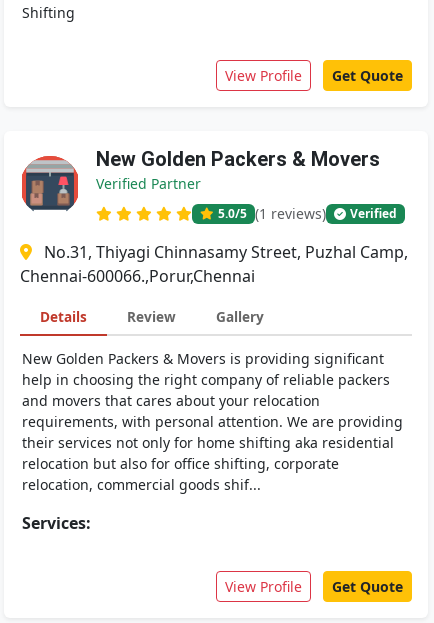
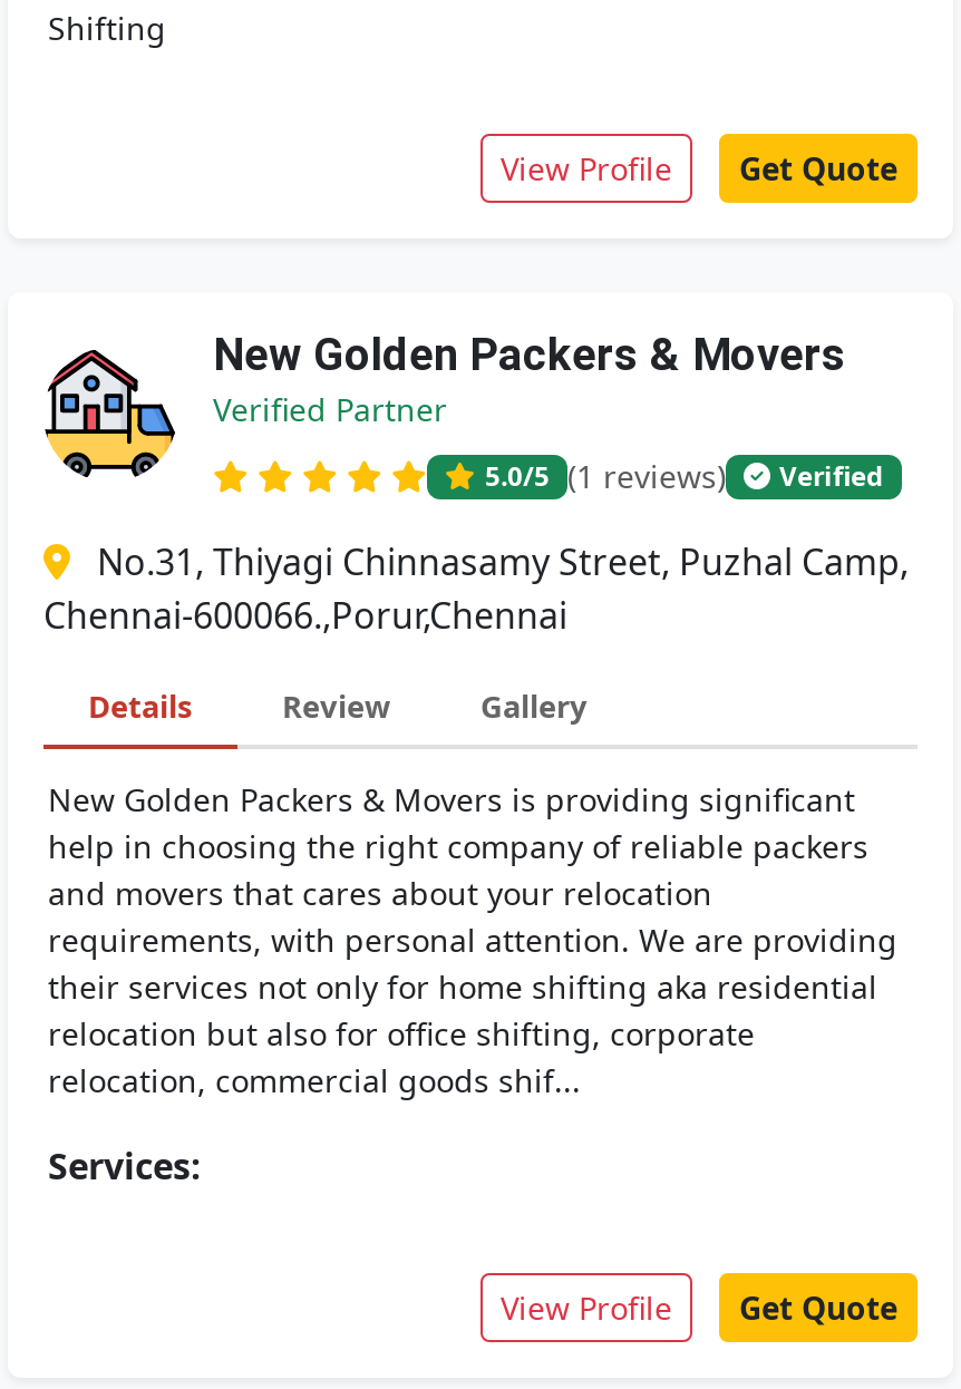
[21,155,79,214] [image] -> [43,348,177,479] [image]

